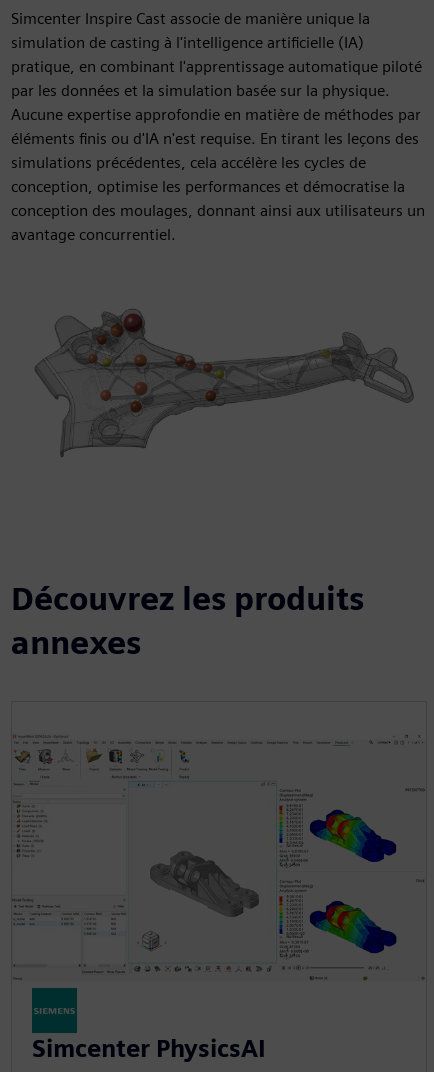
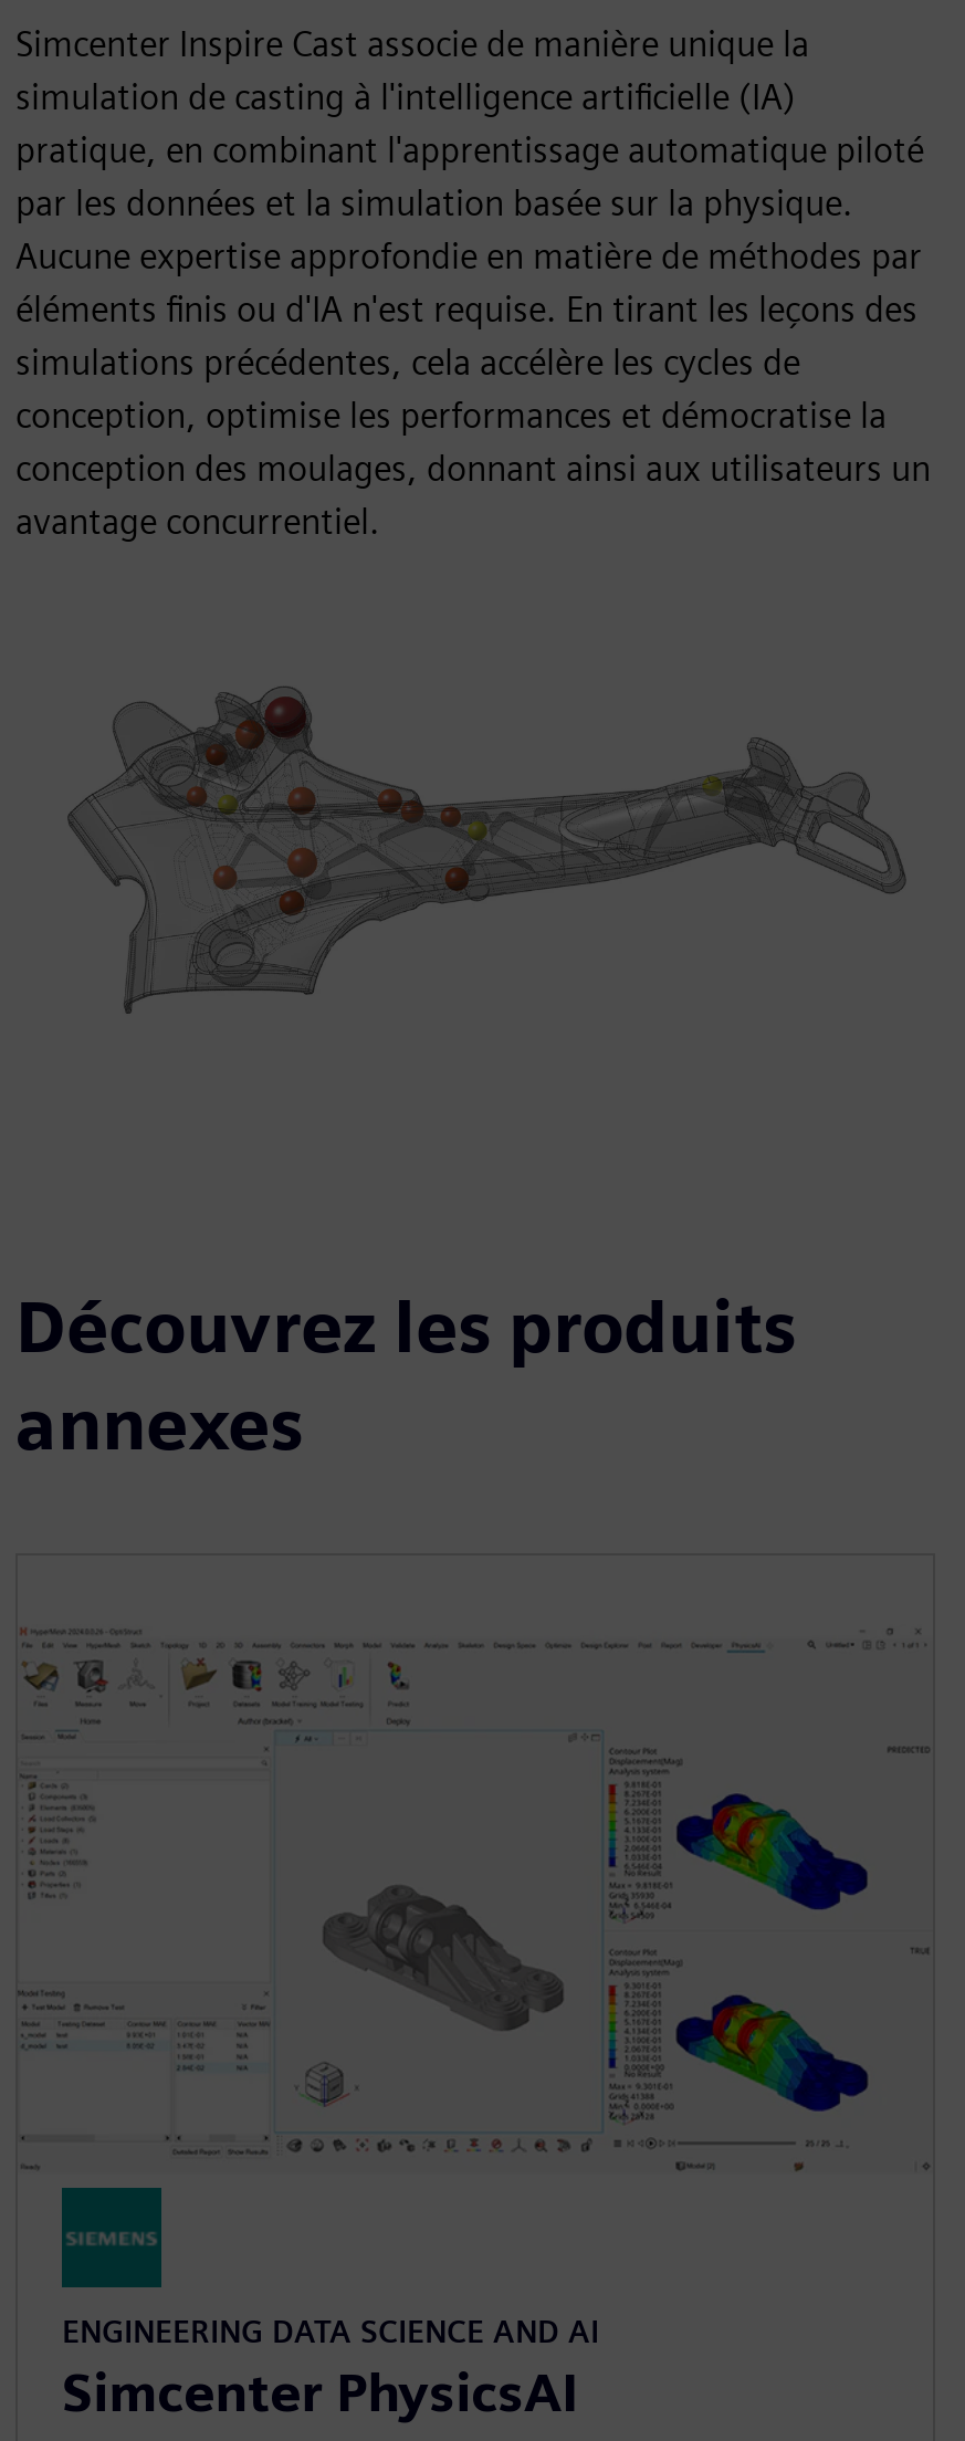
none -> [62,2311,599,2348] ENGINEERING DATA SCIENCE AND AI

